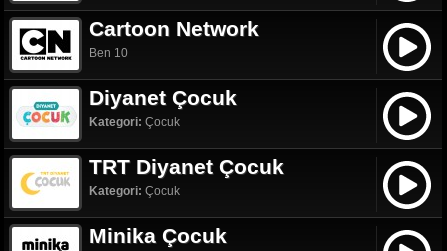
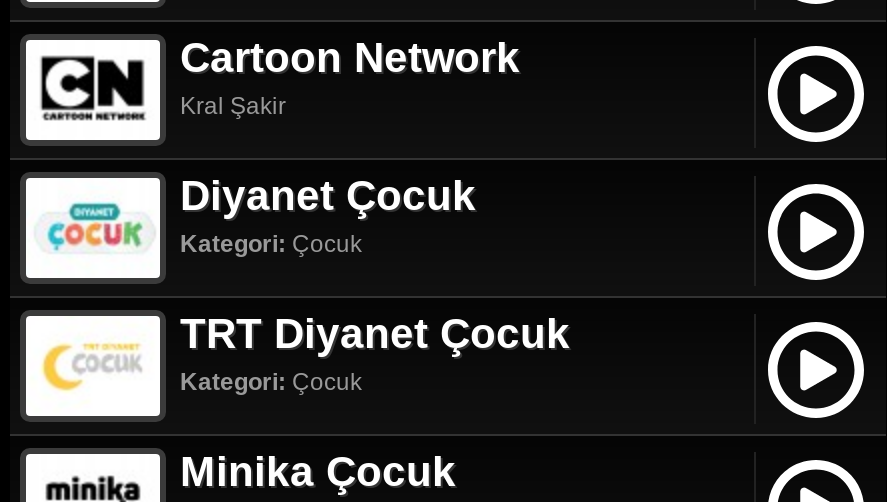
[89,46,128,60] Ben 10 -> [180,92,286,120] Kral Şakir

